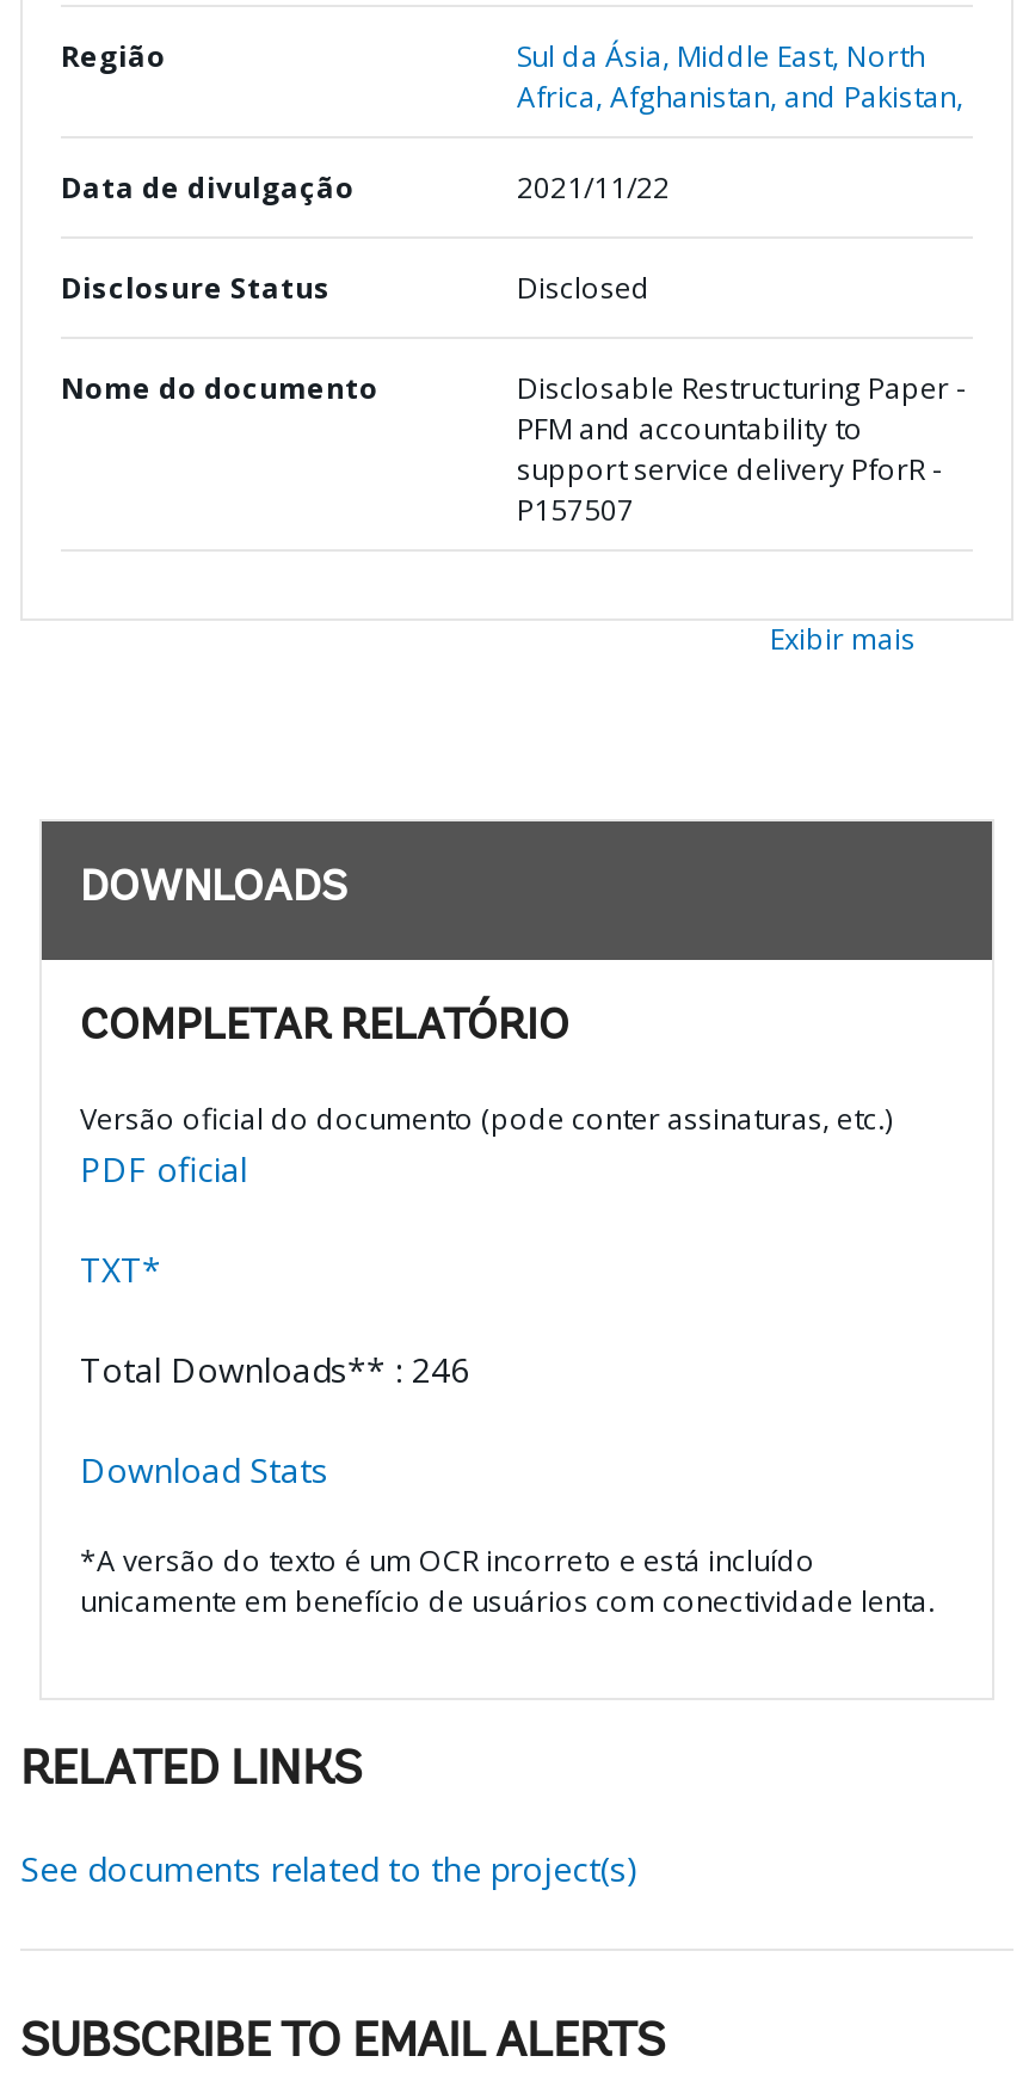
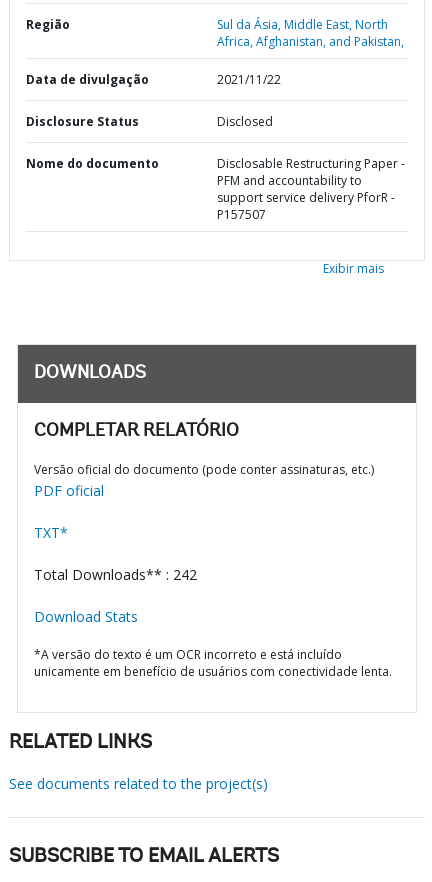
[80,1347,469,1392] Total Downloads** : 246 -> [34,565,197,584] Total Downloads** : 242

